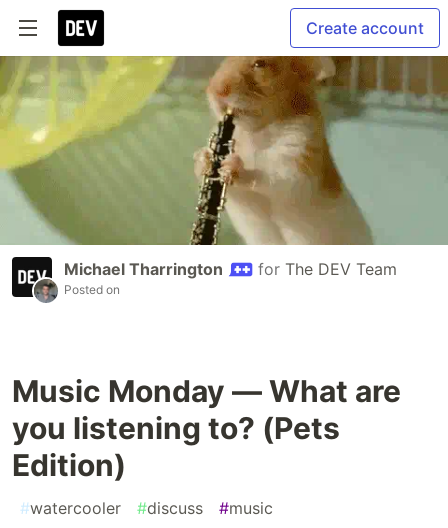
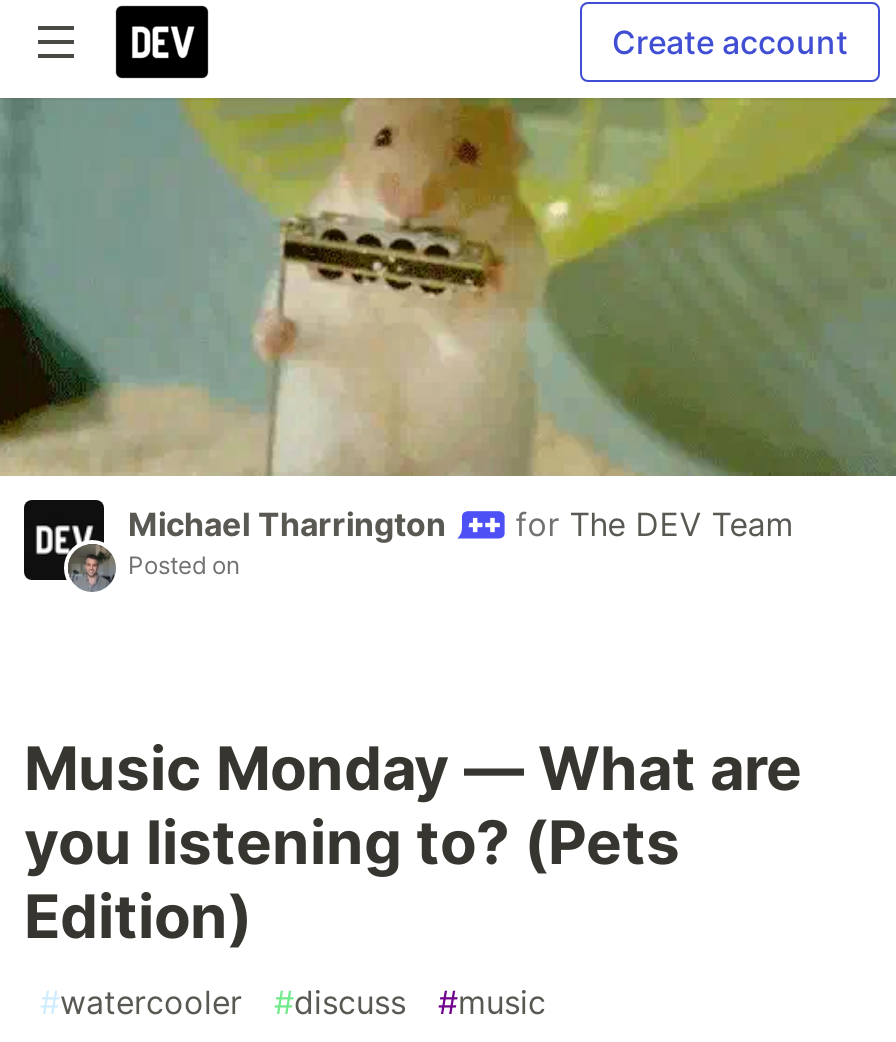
[3,56,445,246] [image] -> [6,98,890,478] [image]

